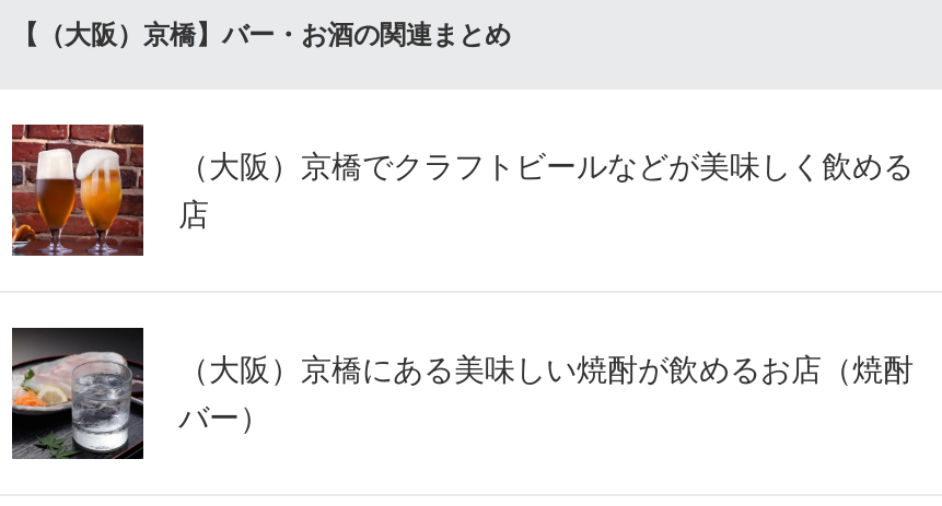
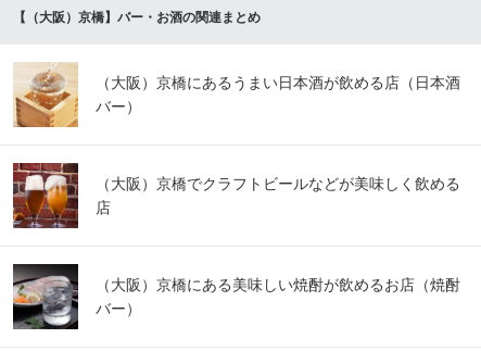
none -> [14,63,460,128] [image] | （大阪）京橋にあるうまい日本酒が飲める店（日本酒 | バー）

